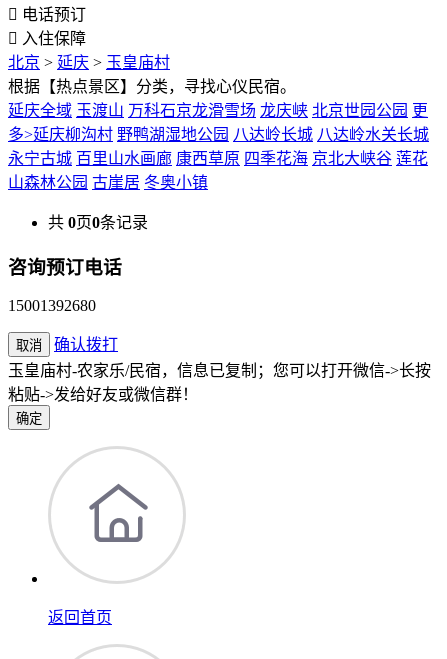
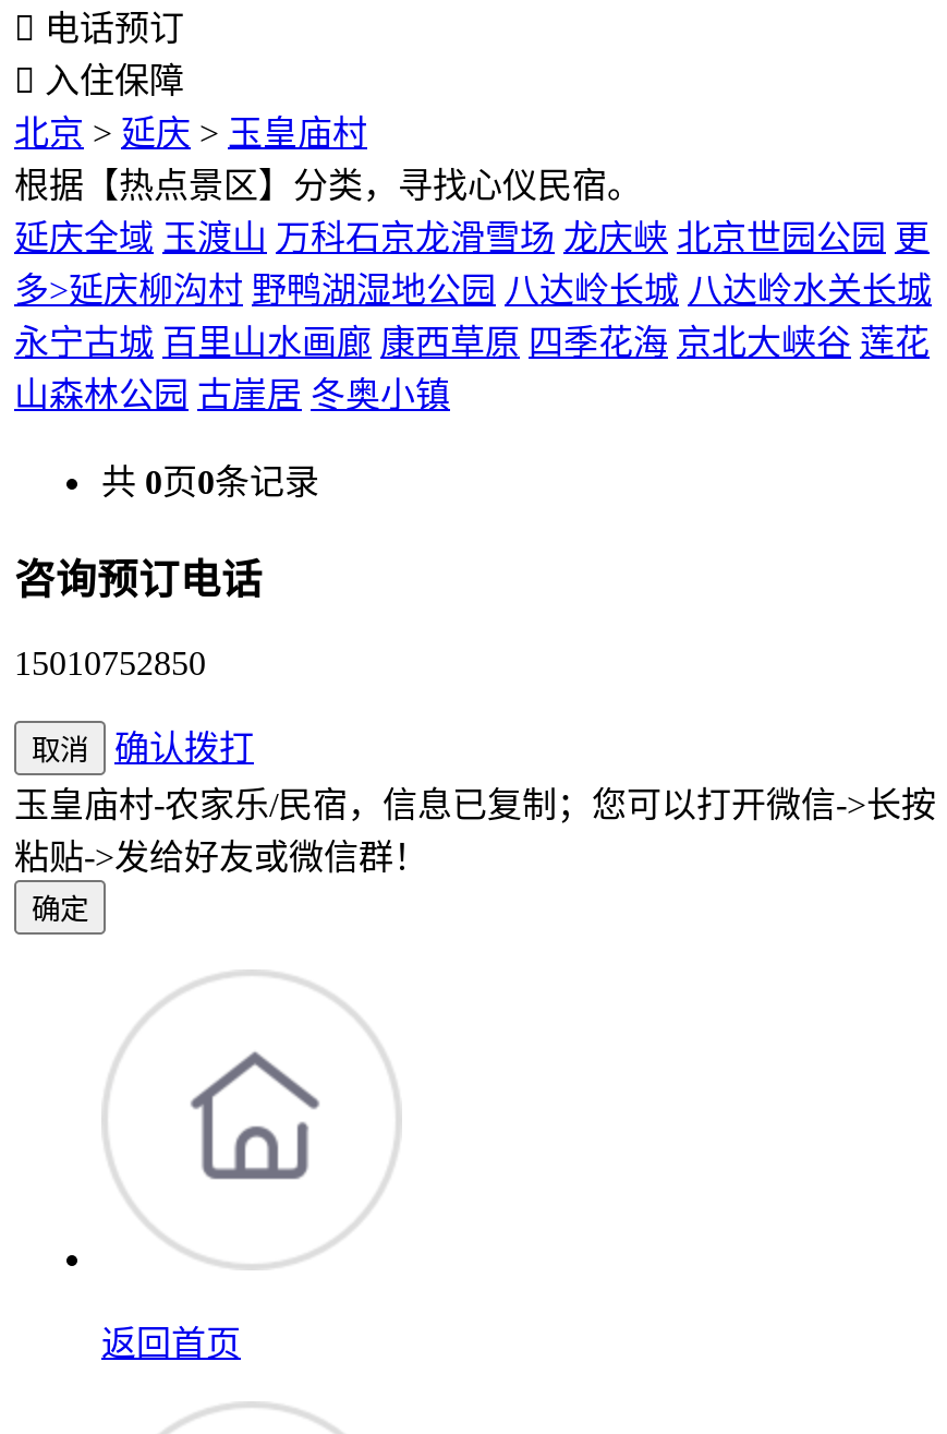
[8,297,96,314] 15001392680 -> [14,645,206,682] 15010752850

